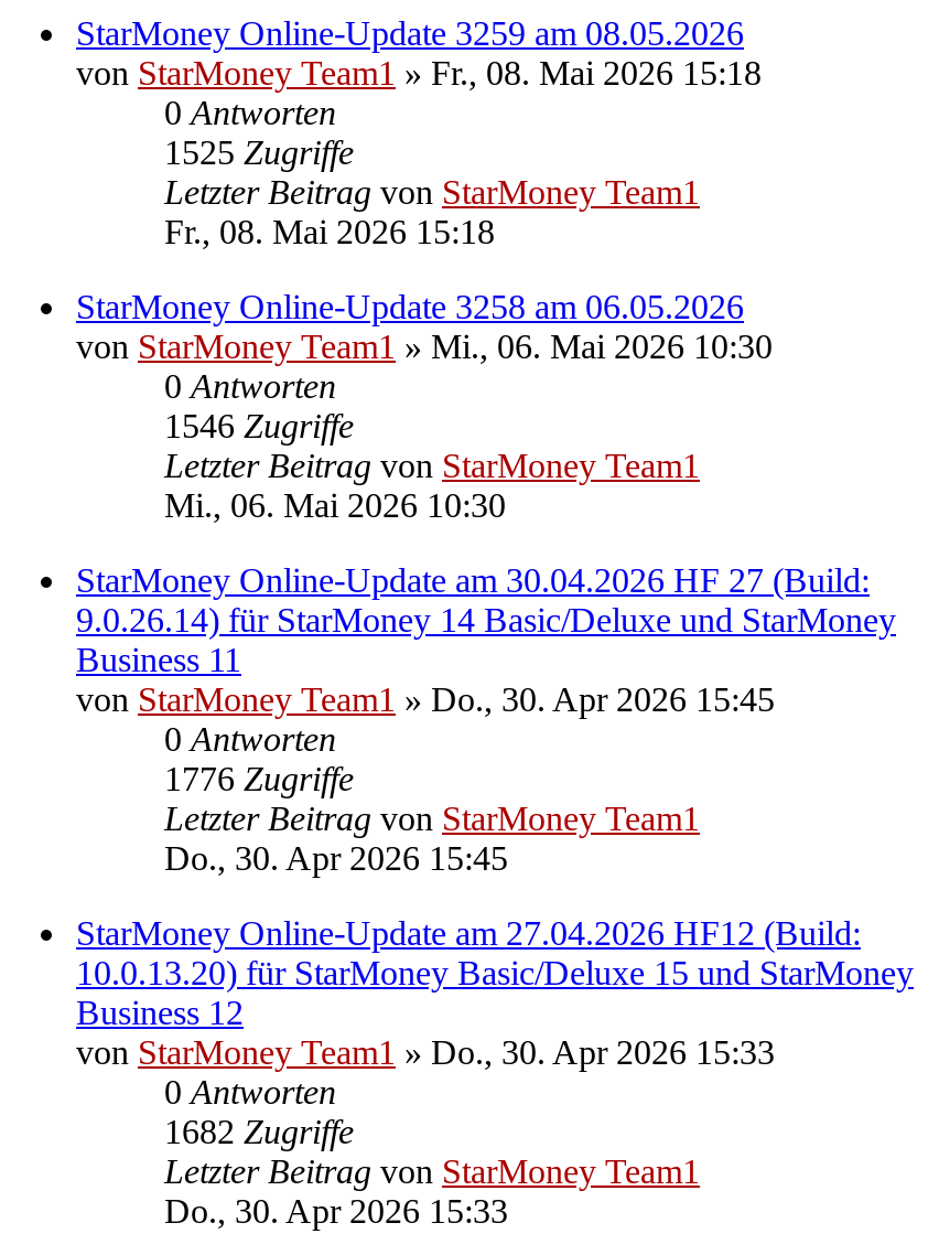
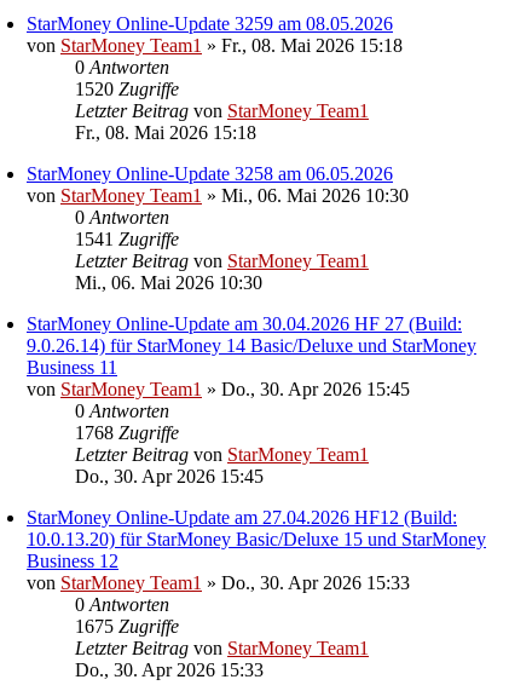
[164,133,354,171] 1525 Zugriffe -> [75,79,179,99] 1520 Zugriffe
[164,407,354,444] 1546 Zugriffe -> [75,229,179,249] 1541 Zugriffe
[164,760,354,797] 1776 Zugriffe -> [75,422,179,443] 1768 Zugriffe
[164,1113,354,1150] 1682 Zugriffe -> [75,616,179,636] 1675 Zugriffe

